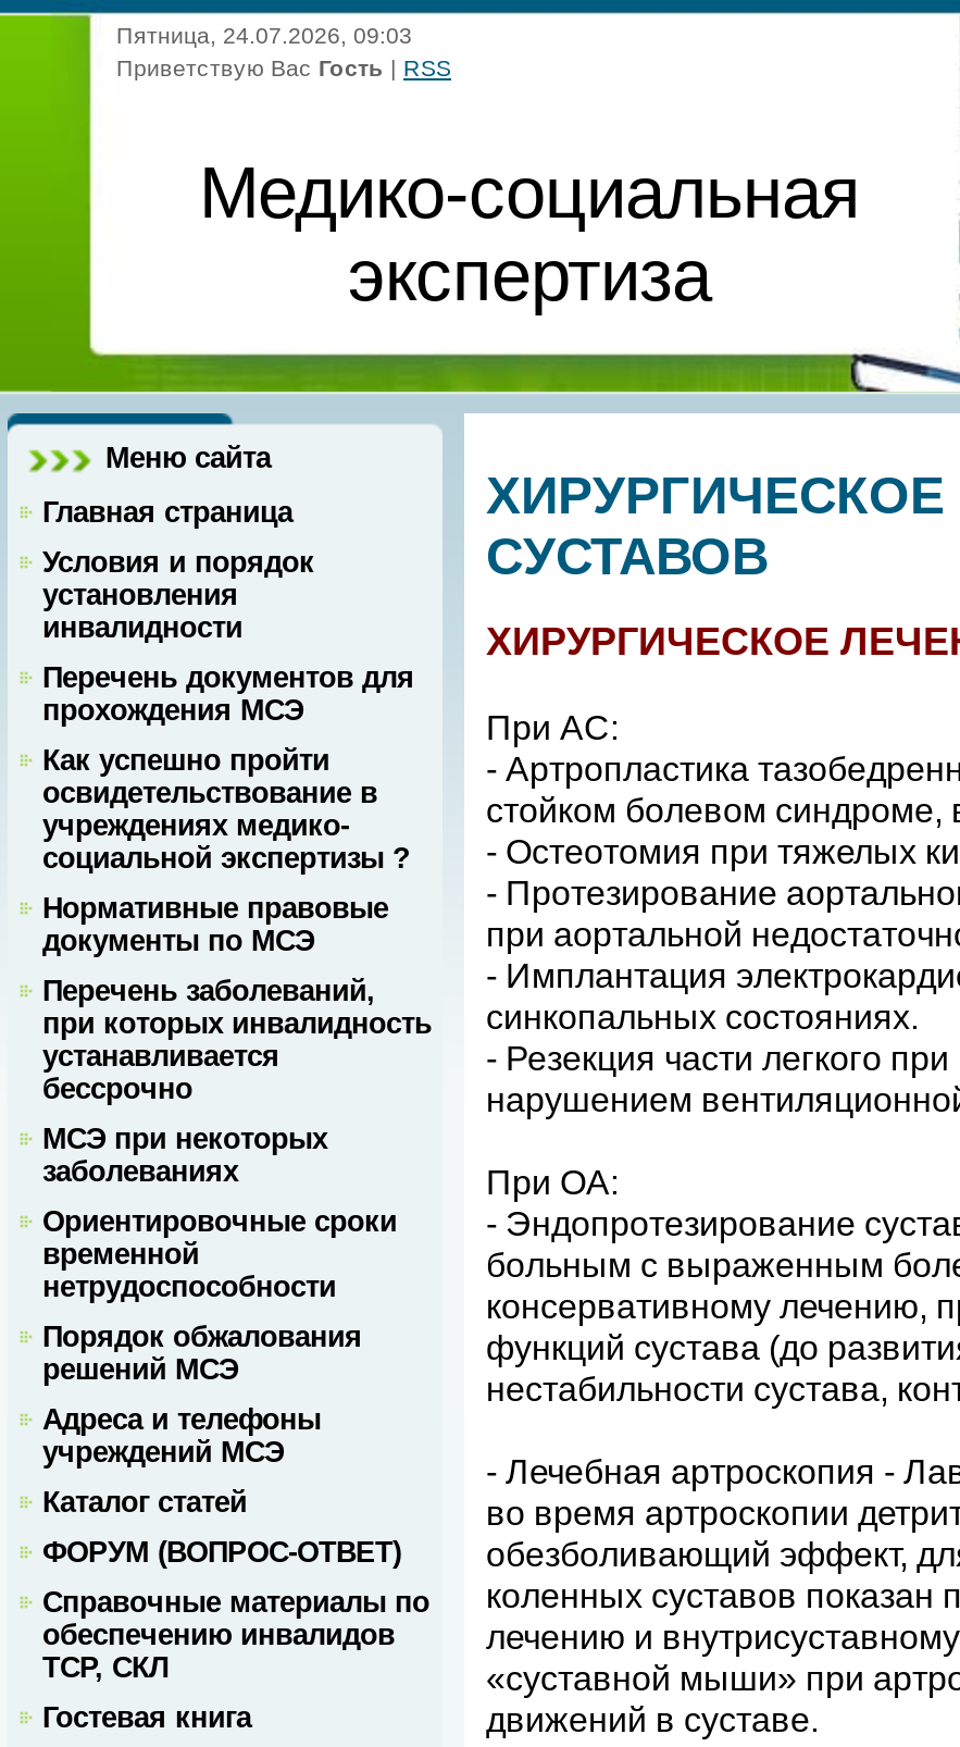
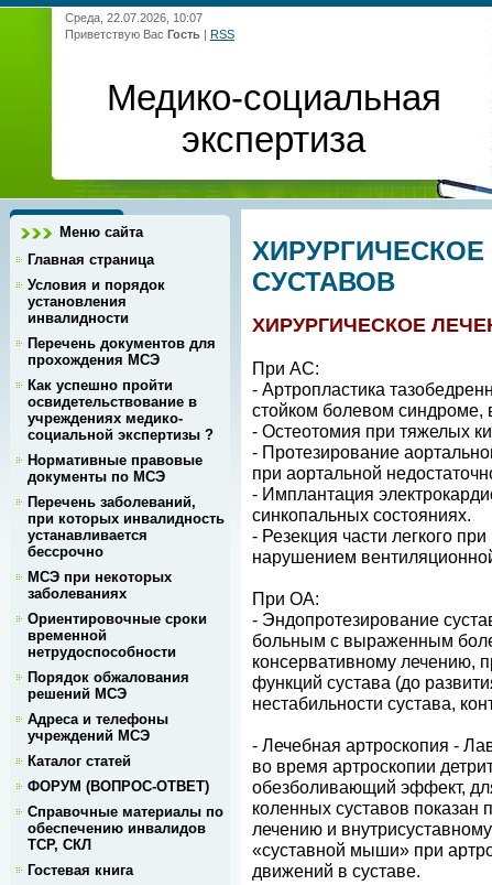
[116,22,412,48] Пятница, 24.07.2026, 09:03 -> [65,11,203,24] Среда, 22.07.2026, 10:07

